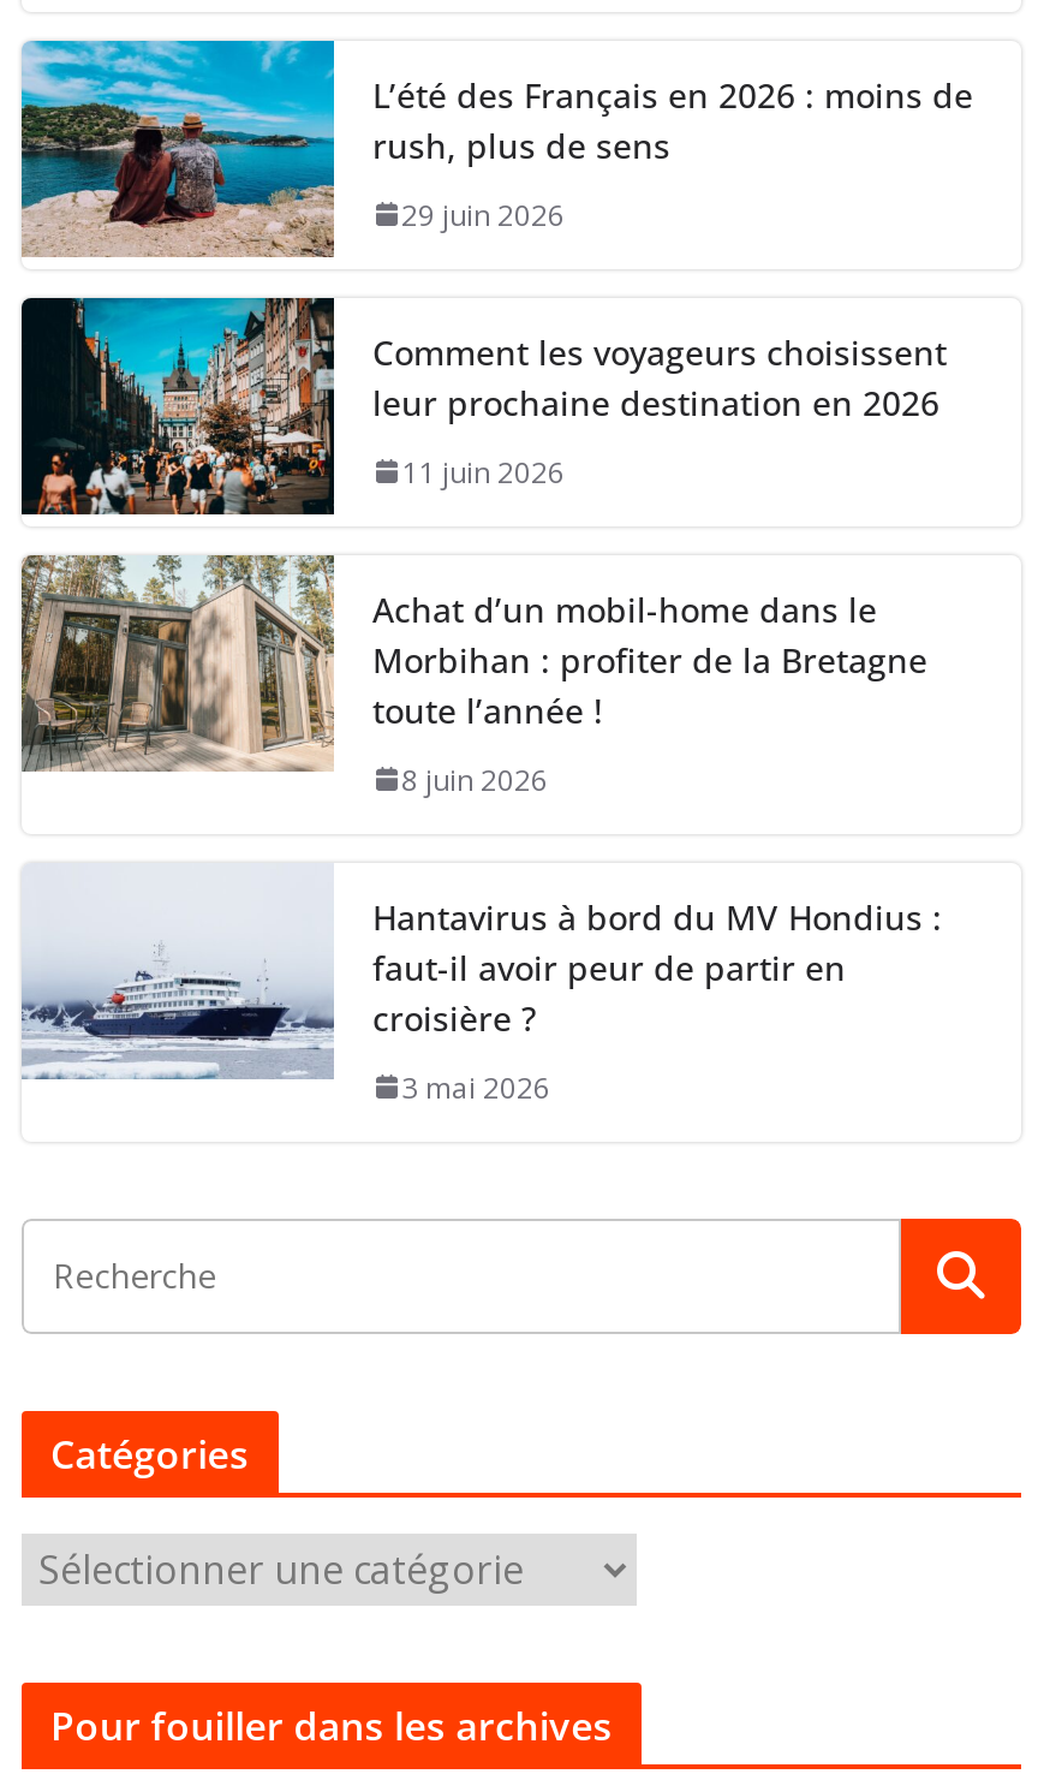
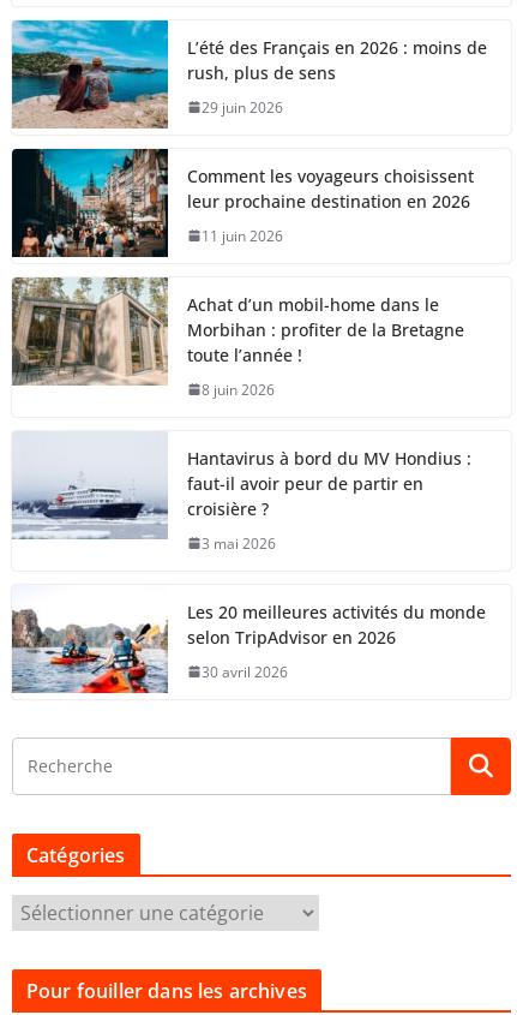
none -> [11,600,486,694] [image] | Les 20 meilleures activités du monde | selon TripAdvisor en 2026 | 30 avril 2026

